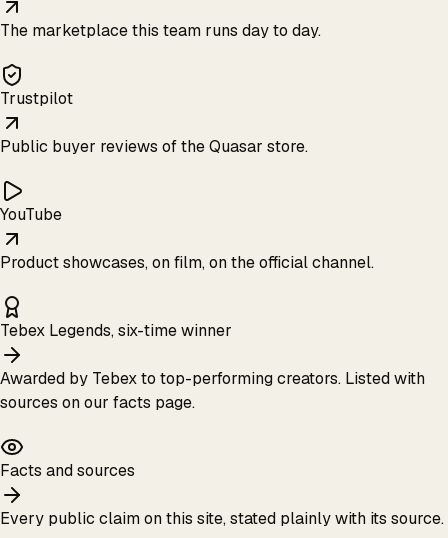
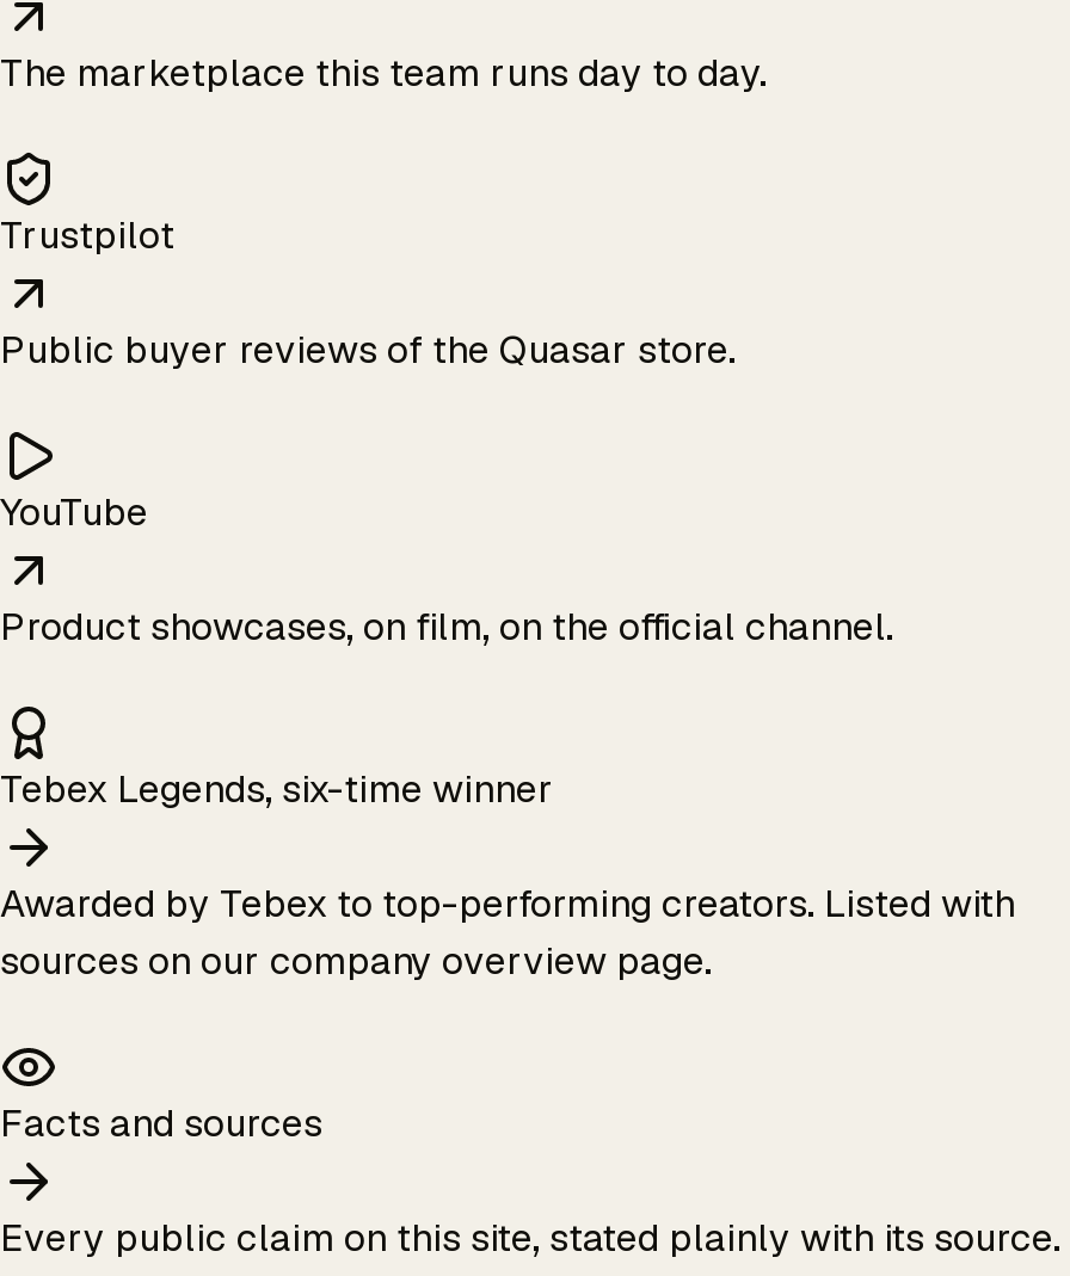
[0,392,195,413] sources on our facts page. -> [0,935,712,985] sources on our company overview page.

